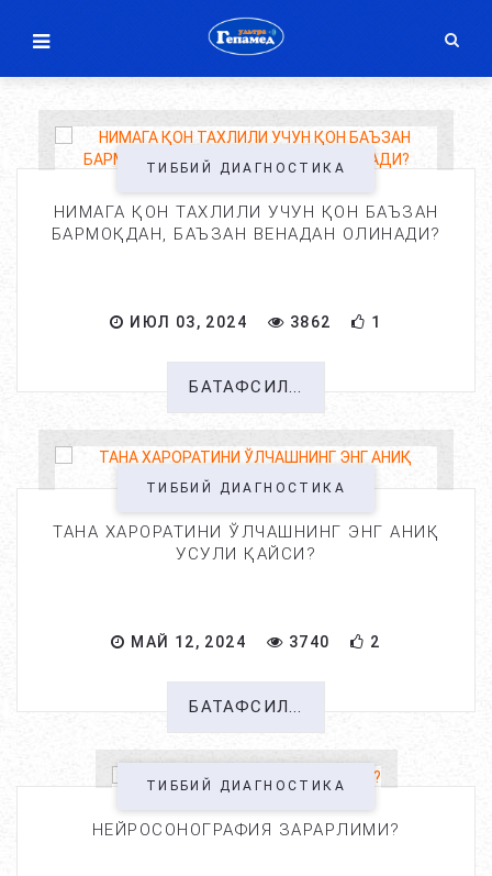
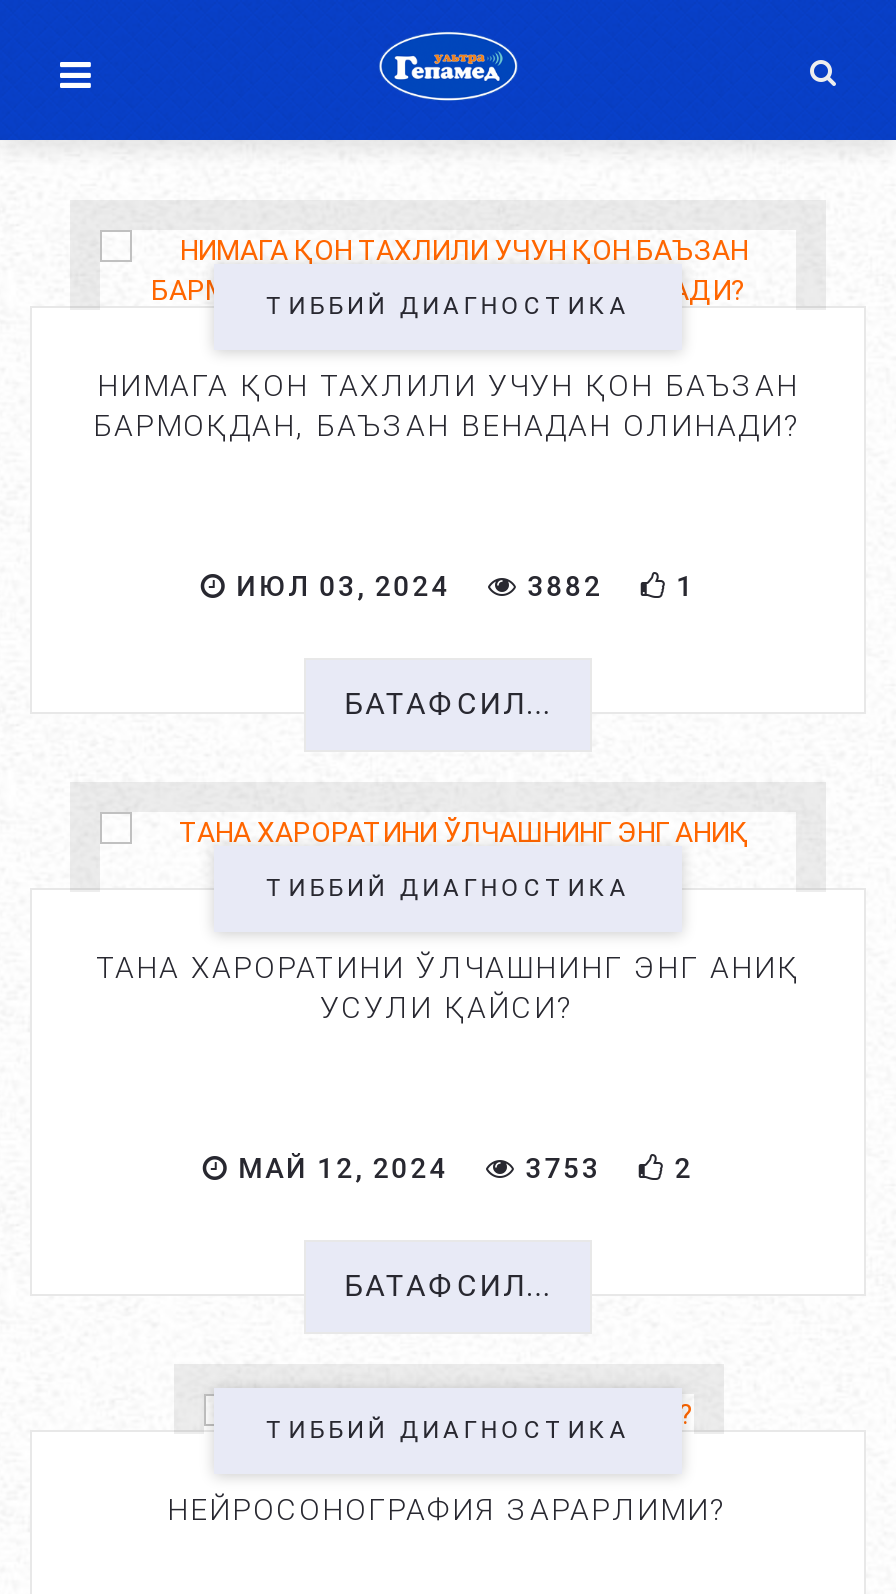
[285,313,331,331] 3862 -> [519,570,603,602] 3882
[284,633,330,651] 3740 -> [517,1152,601,1184] 3753

